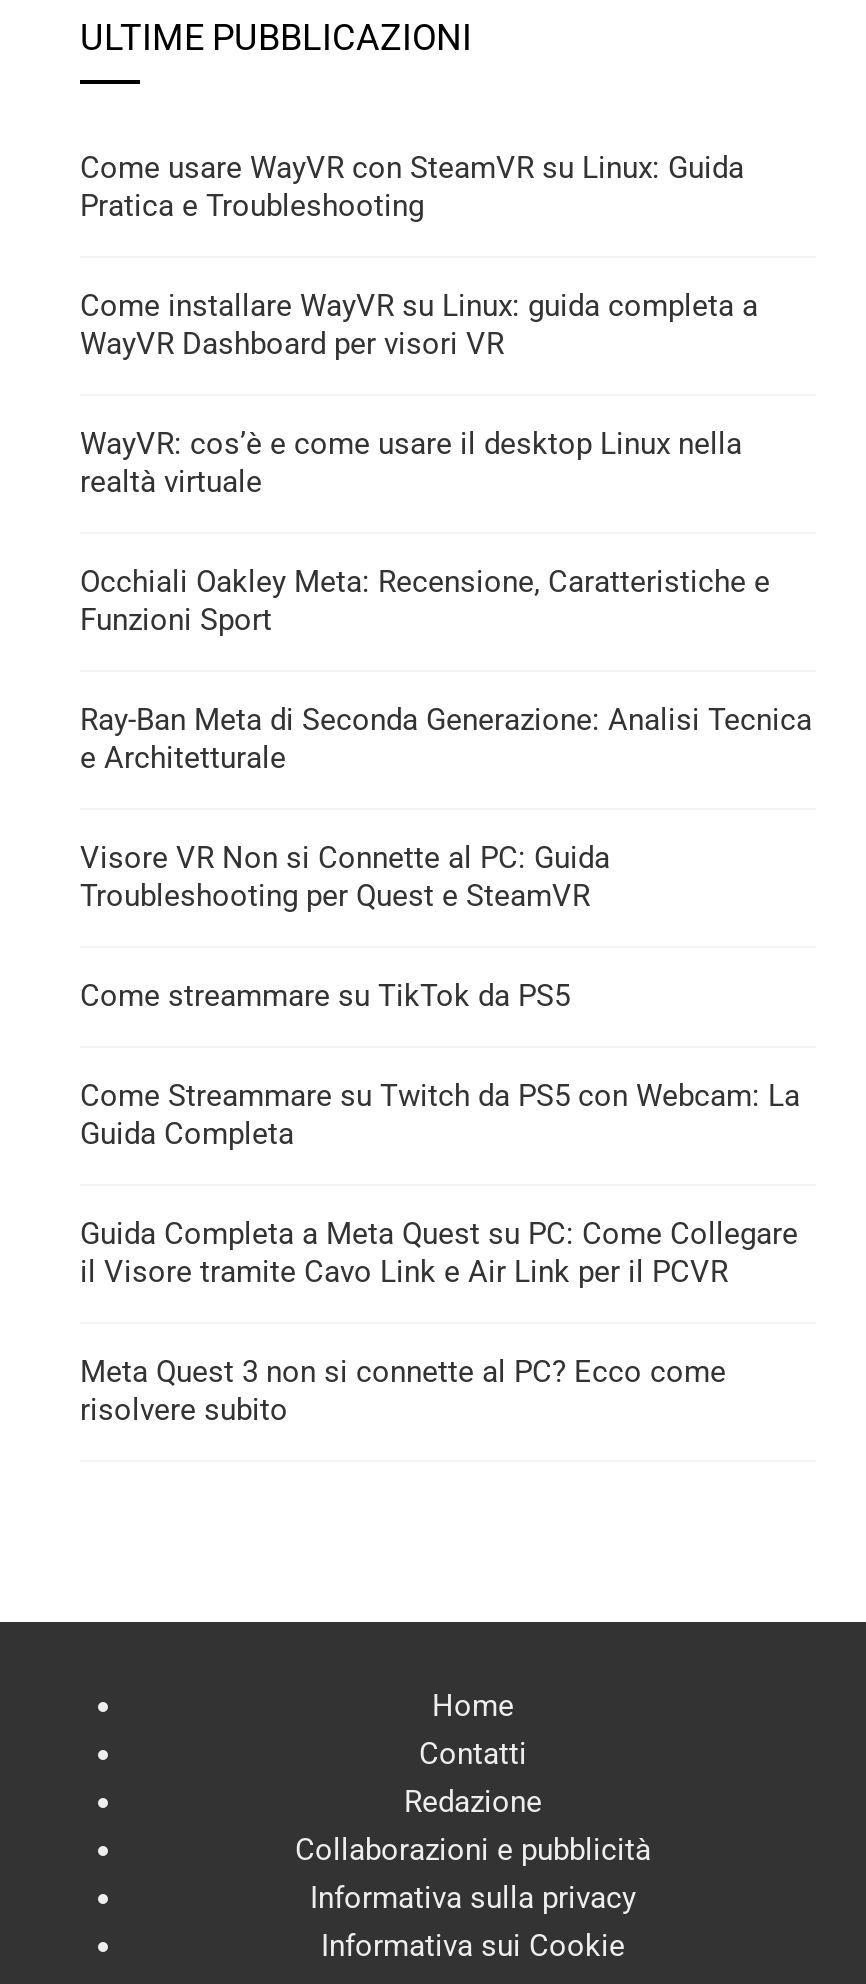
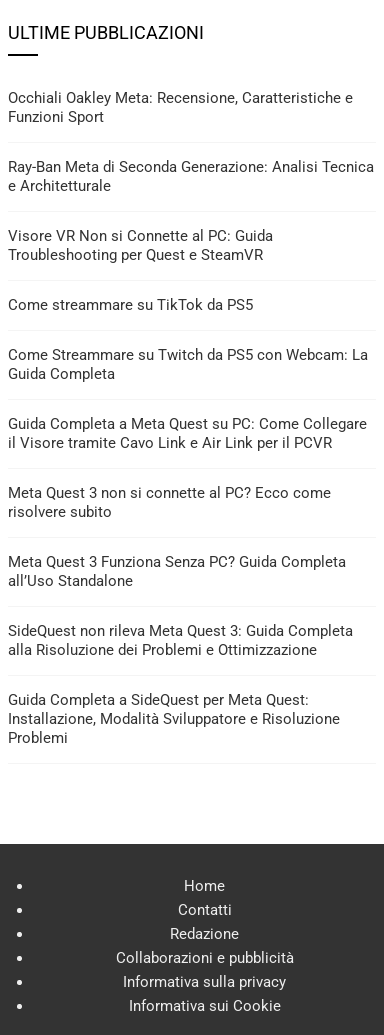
[80,151,758,501] Come usare WayVR con SteamVR su Linux: Guida | Pratica e Troubleshooting | Come installare WayVR su Linux: guida completa a | WayVR Dashboard per visori VR | WayVR: cos’è e come usare il desktop Linux nella | realtà virtuale -> none
moved [80,565,812,1429] -> [8,89,374,521]: Occhiali Oakley Meta: Recensione, Caratteristiche e | Funzioni Sport | Ray-Ban Meta di Seconda Generazione: Analisi Tecnica | ... | Meta Quest 3 non si connette al PC? Ecco come | risolvere subito
none -> [8,553,353,747] Meta Quest 3 Funziona Senza PC? Guida Completa | all’Uso Standalone | SideQuest non rileva Meta Quest 3: Guida Completa | alla Risoluzione dei Problemi e Ottimizzazione | Guida Completa a SideQuest per Meta Quest: | Installazione, Modalità Sviluppatore e Risoluzione | Problemi

